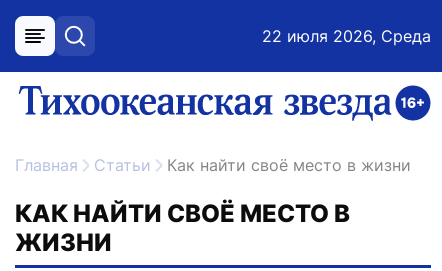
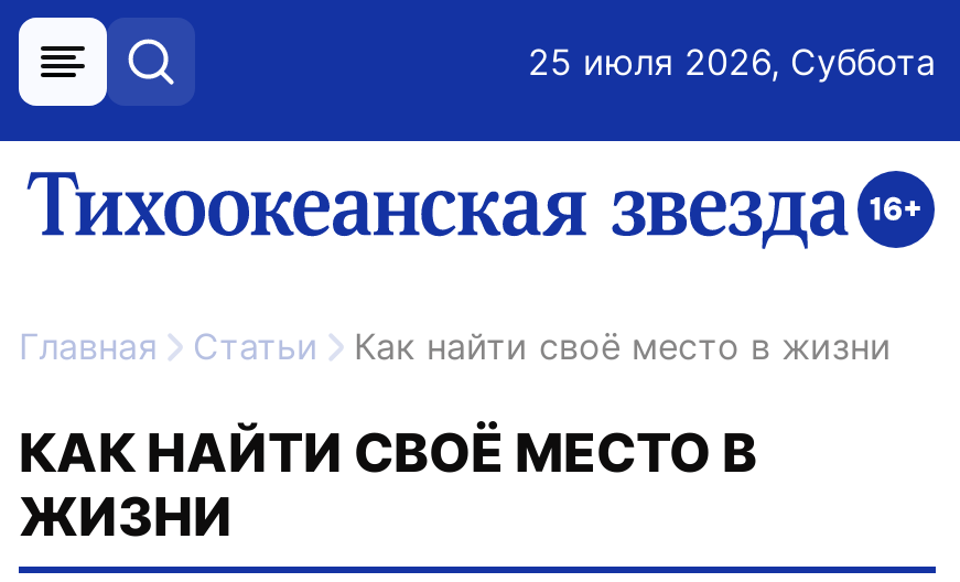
[262,26,431,46] 22 июля 2026, Среда -> [528,40,936,84] 25 июля 2026, Суббота

